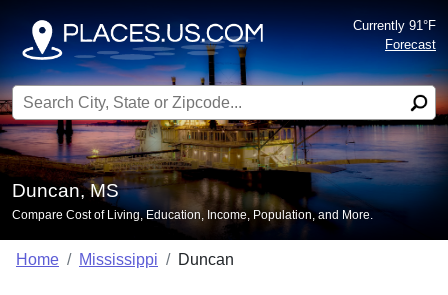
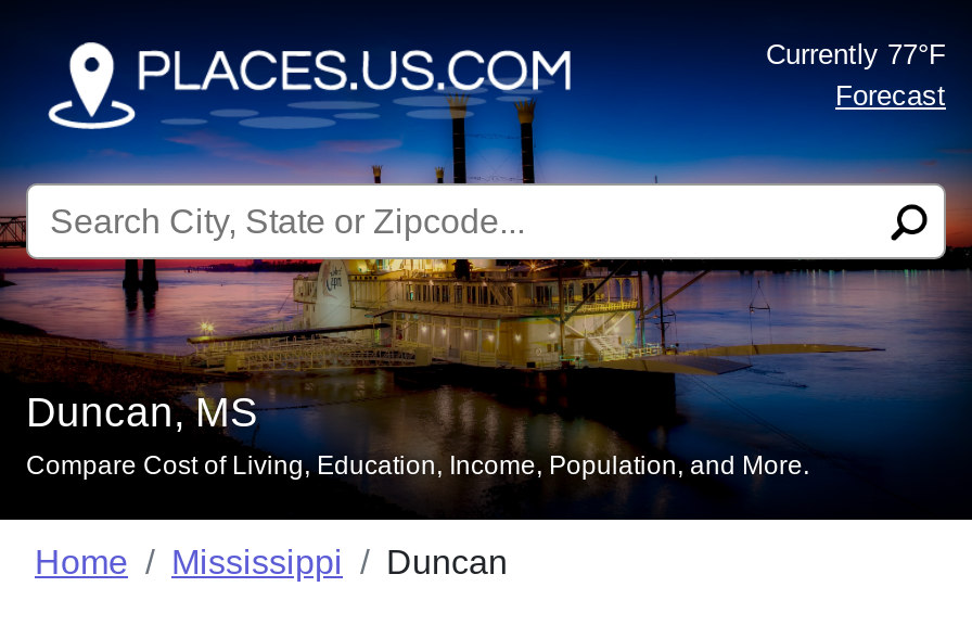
[353,18,436,33] Currently 91°F -> [766,38,946,71] Currently 77°F

